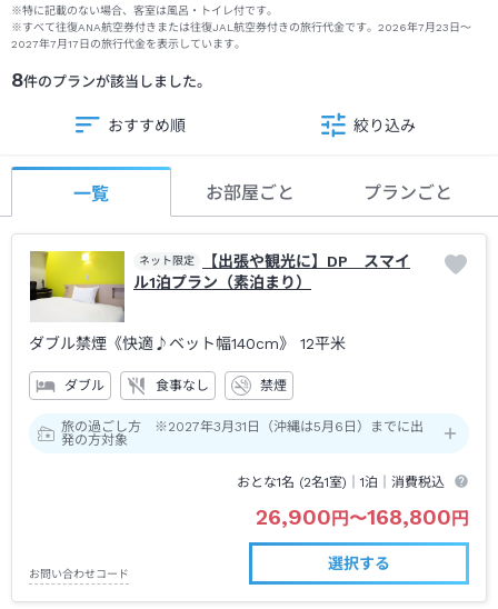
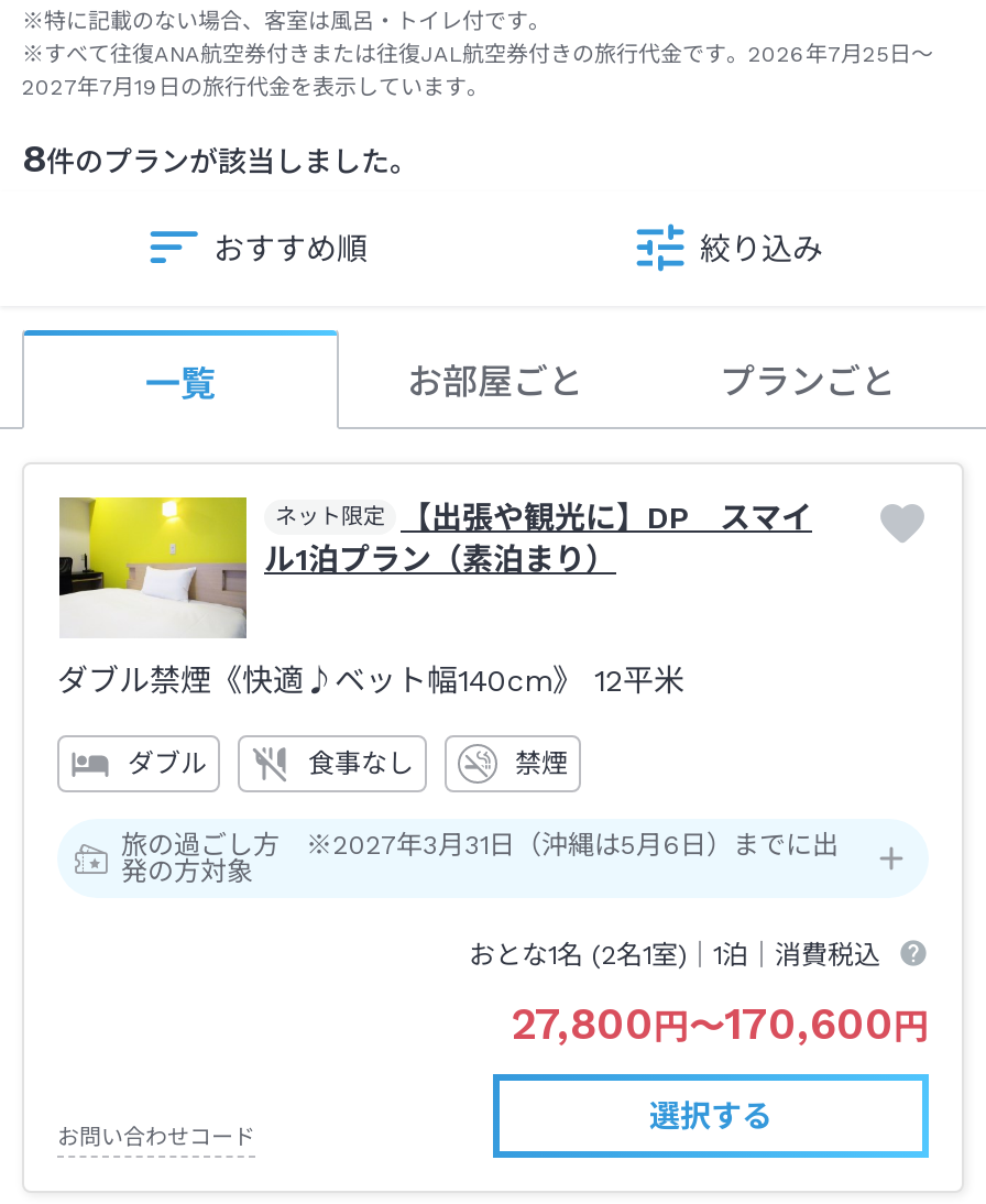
[11,21,471,33] ※すべて往復ANA航空券付きまたは往復JAL航空券付きの旅行代金です。2026年7月23日～ -> [22,41,933,65] ※すべて往復ANA航空券付きまたは往復JAL航空券付きの旅行代金です。2026年7月25日～
[11,37,246,50] 2027年7月17日の旅行代金を表示しています。 -> [22,74,489,98] 2027年7月19日の旅行代金を表示しています。
[256,504,469,530] 26,900円〜168,800円 -> [511,997,929,1050] 27,800円〜170,600円

